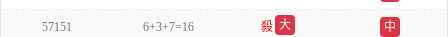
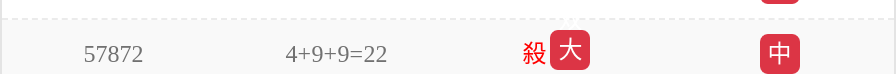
[42,20,72,34] 57151 -> [84,40,144,68] 57872
[143,20,194,34] 6+3+7=16 -> [286,40,388,68] 4+9+9=22

